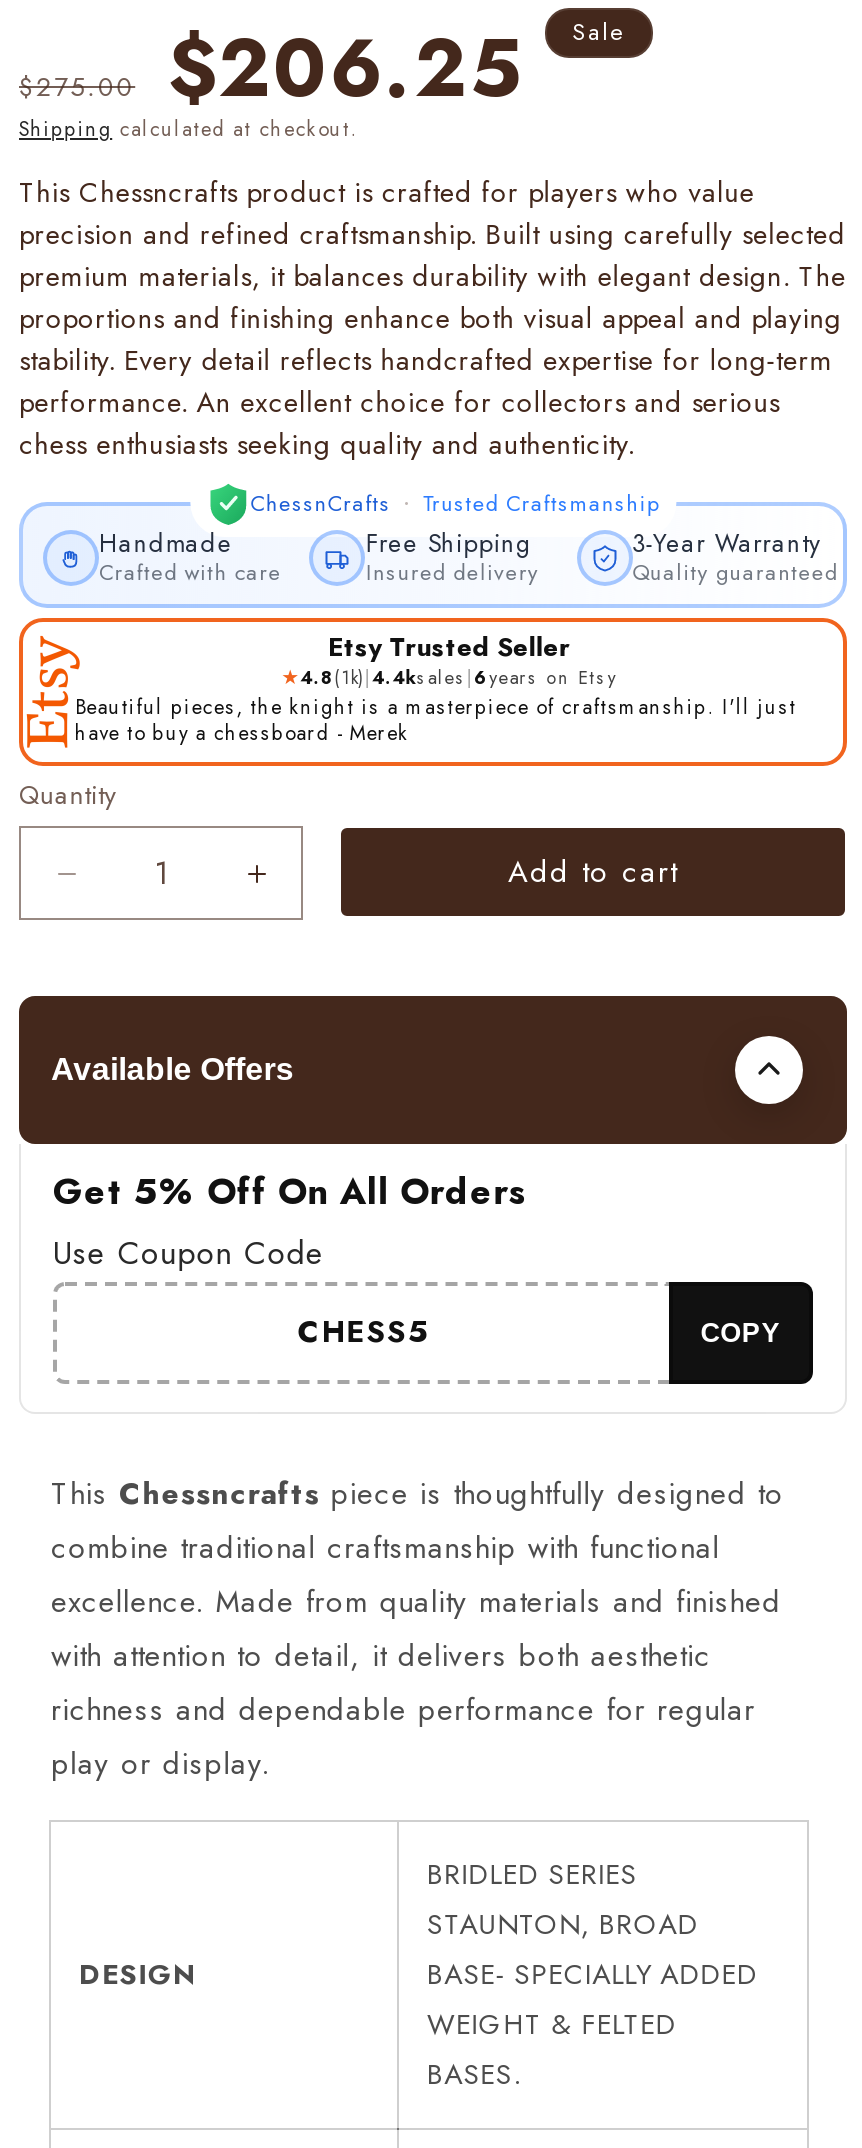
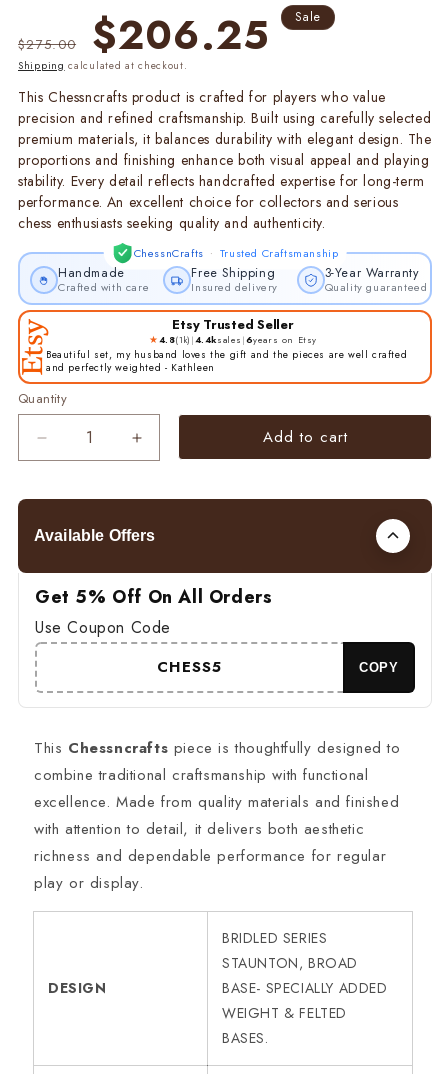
[75,693,797,749] Beautiful pieces, the knight is a masterpiece of craftsmanship. I'll just | have to buy a chessboard - Merek -> [46,347,407,375] Beautiful set, my husband loves the gift and the pieces are well crafted | and perfectly weighted - Kathleen

